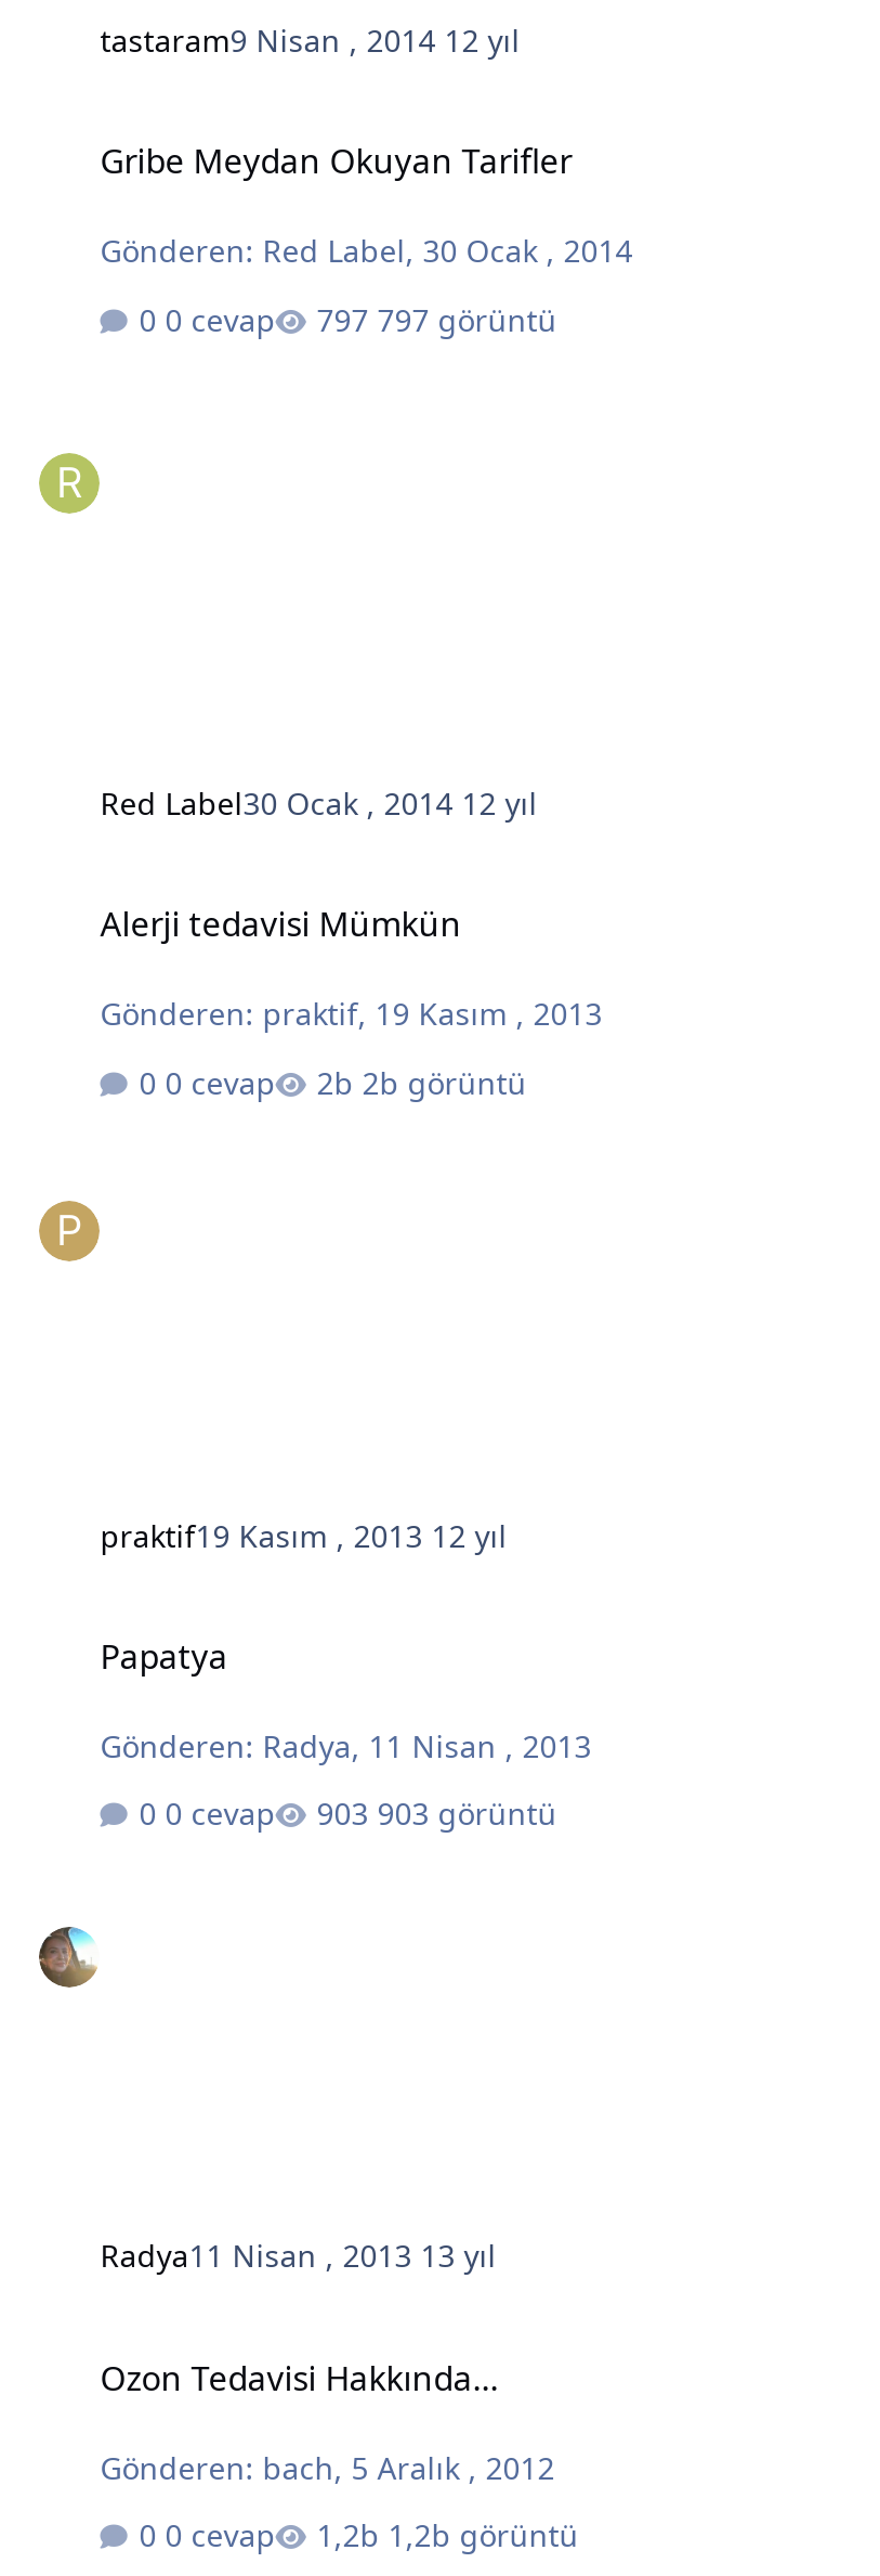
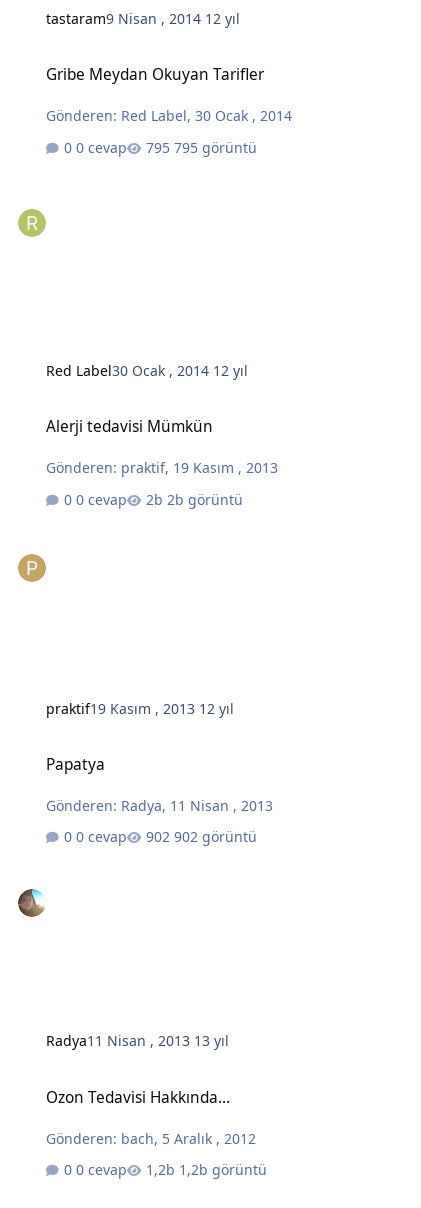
[377,298,557,340] 797 görüntü -> [174,138,257,157] 795 görüntü
[377,1793,557,1835] 903 görüntü -> [174,827,257,846] 902 görüntü

